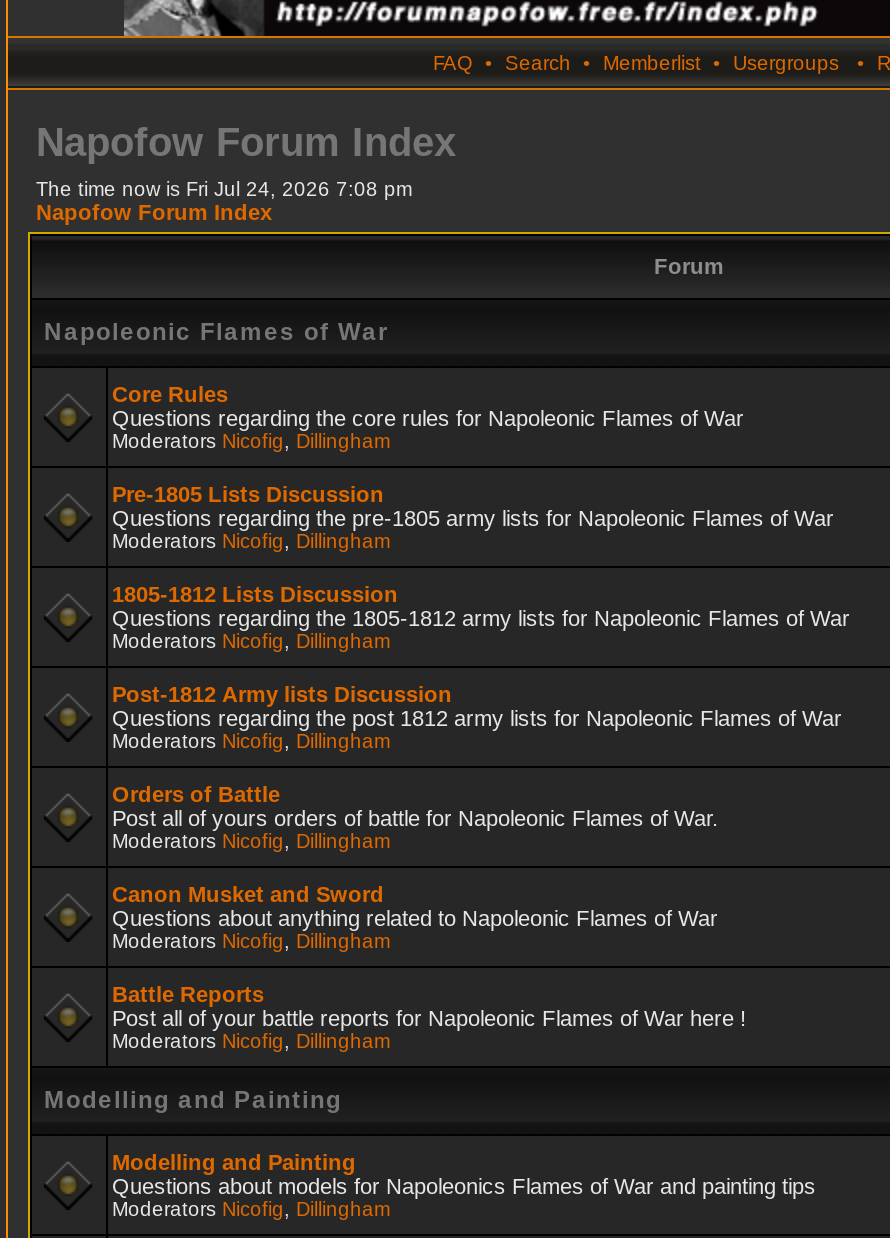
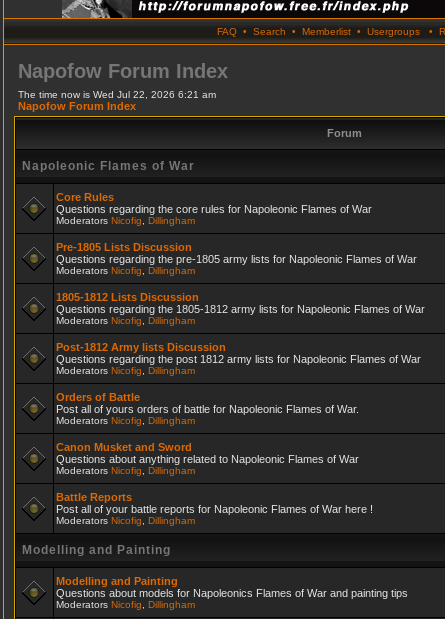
[36,178,412,200] The time now is Fri Jul 24, 2026 7:08 pm -> [18,89,216,100] The time now is Wed Jul 22, 2026 6:21 am

